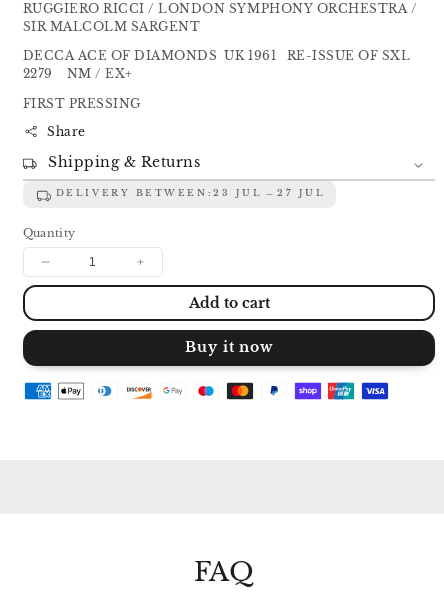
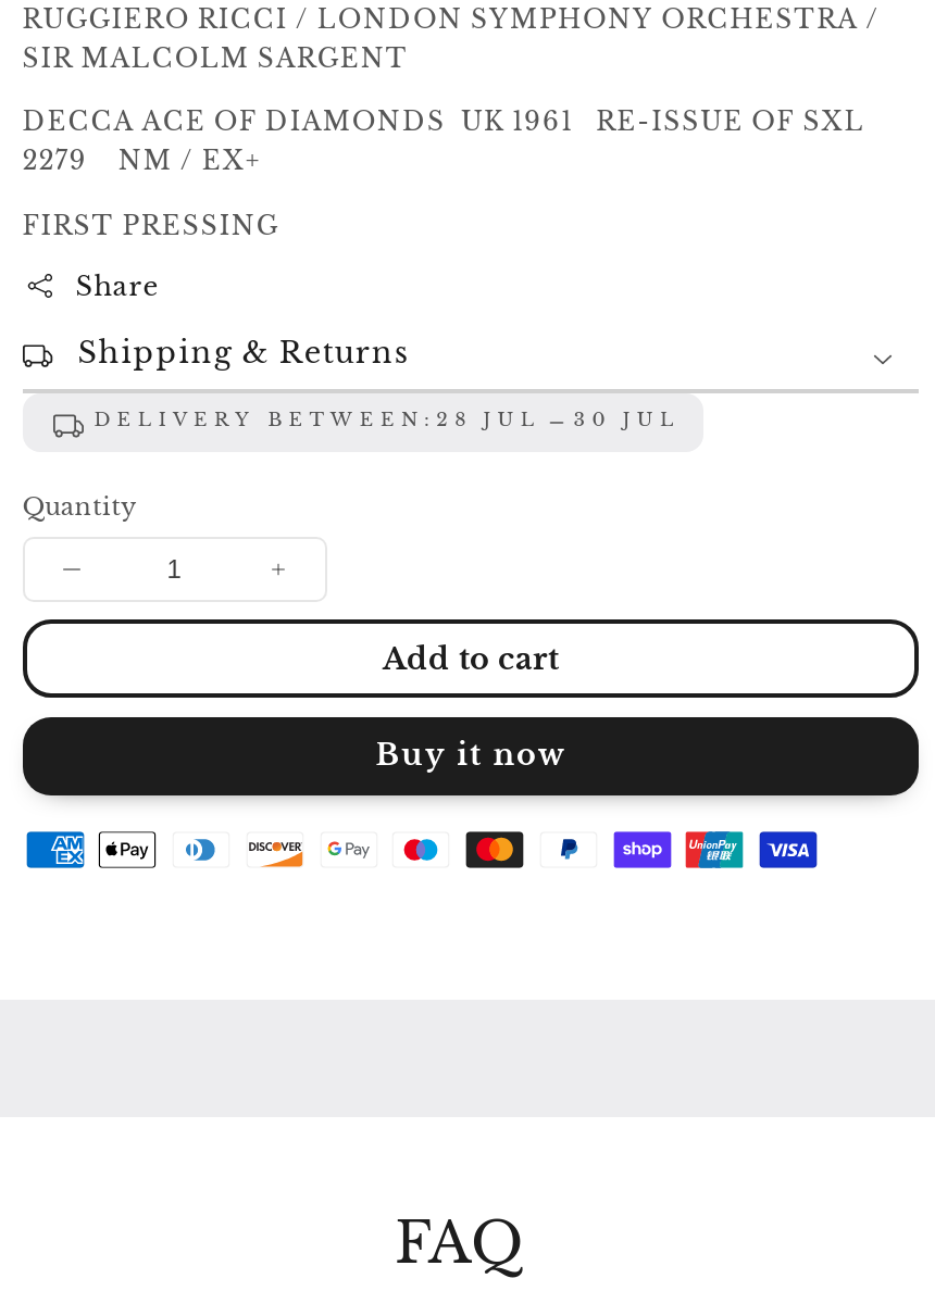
[56,187,262,197] DELIVERY BETWEEN: 23 JUL -> [94,408,541,429] DELIVERY BETWEEN: 28 JUL
[277,187,325,197] 27 JUL -> [573,408,681,429] 30 JUL

